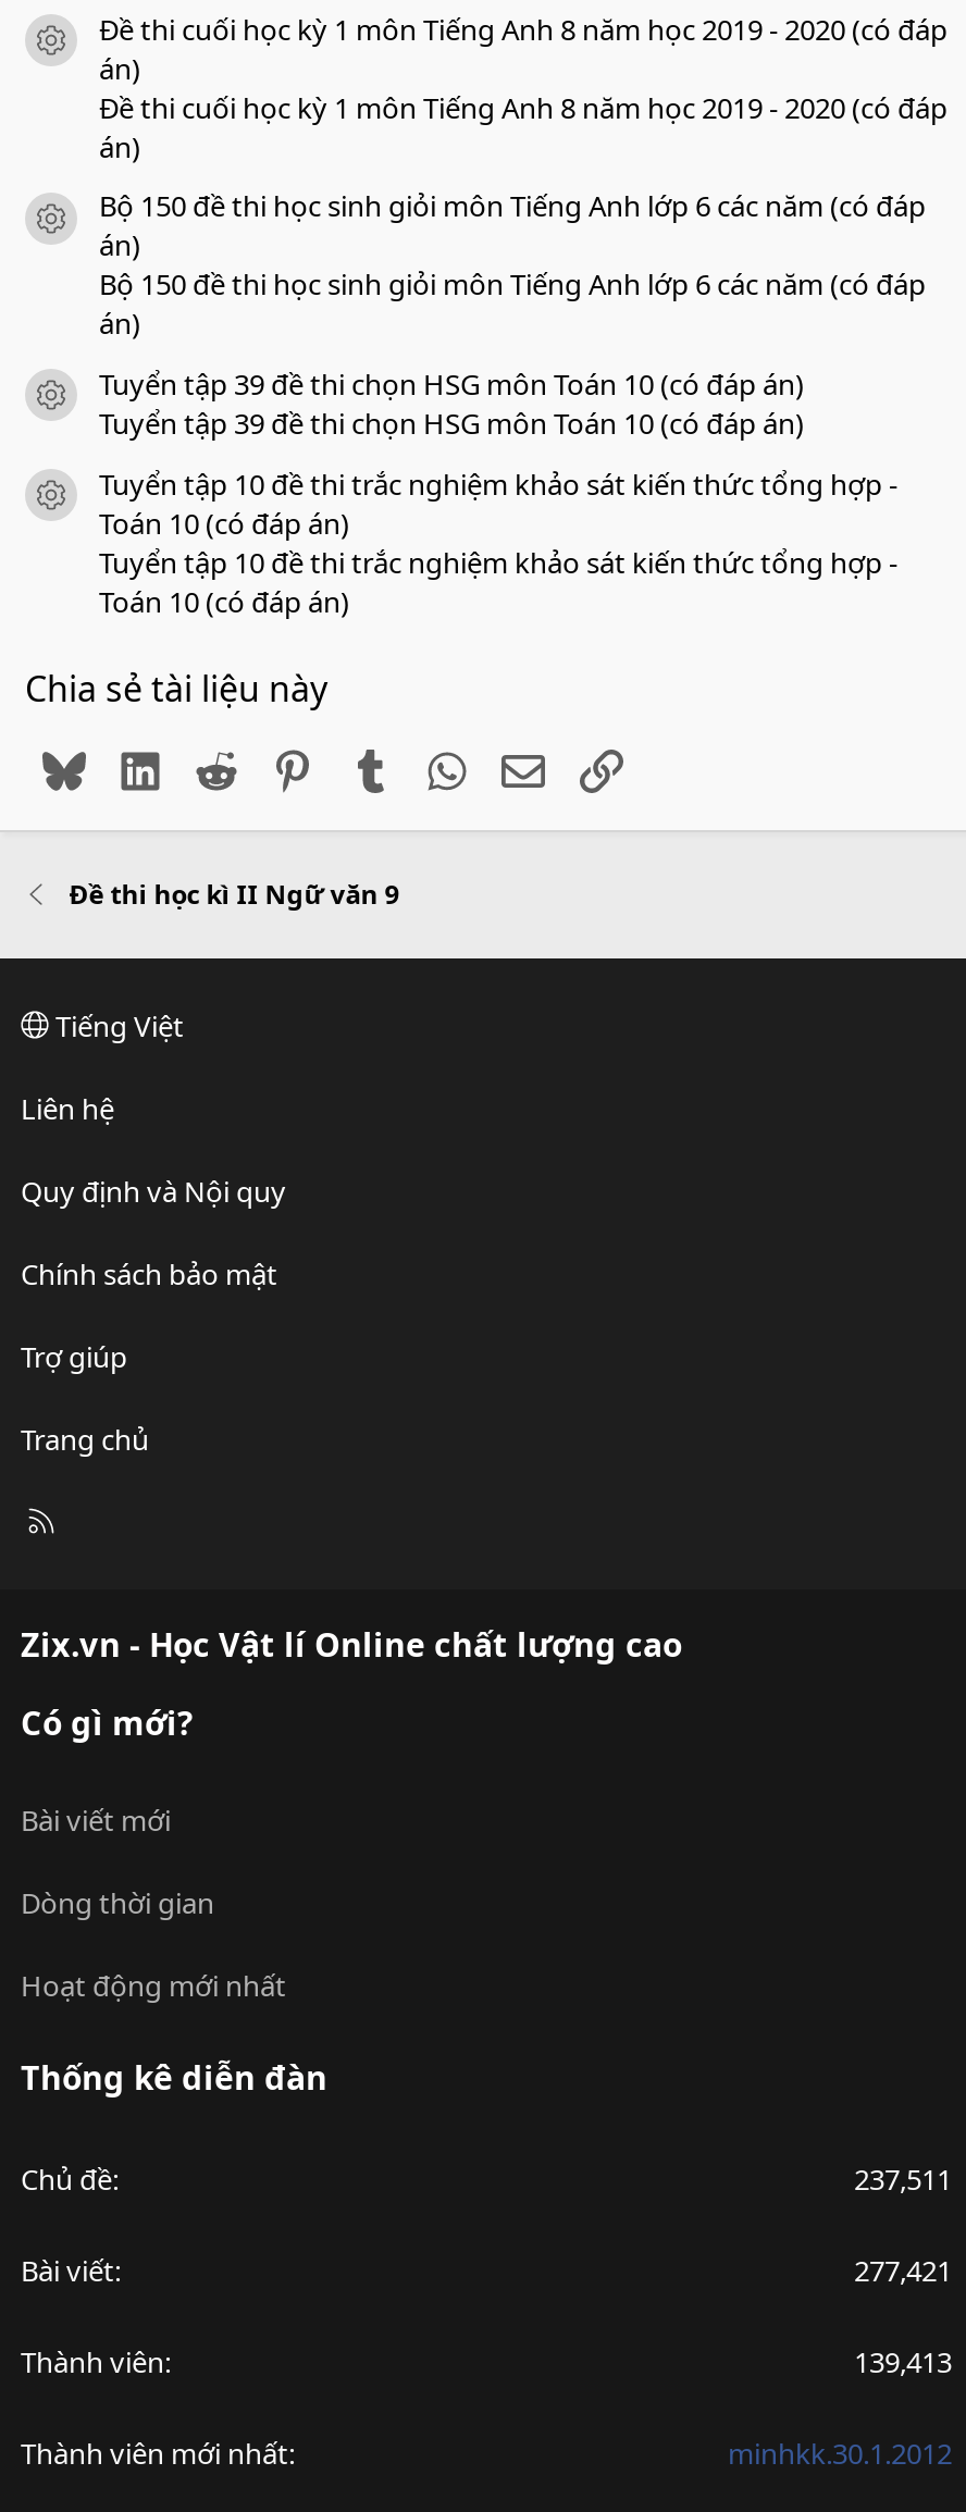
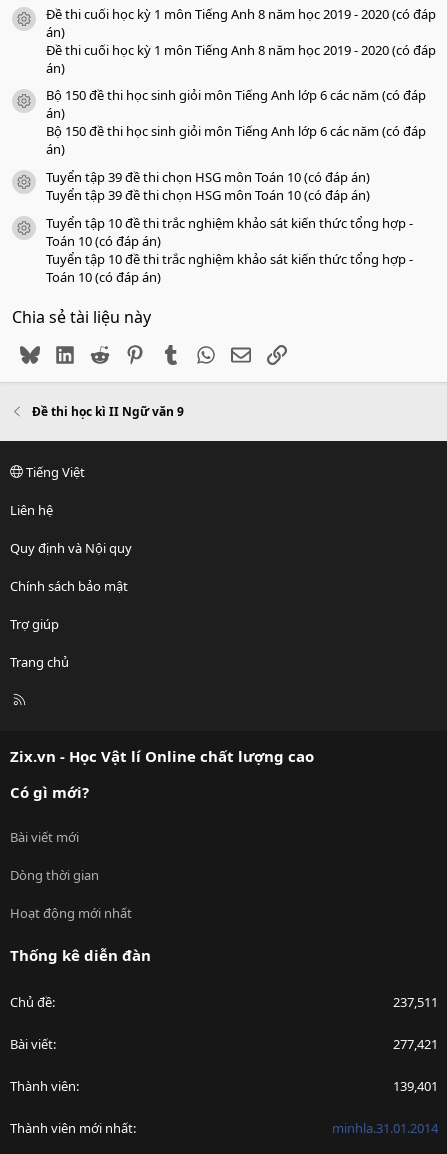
[854,2341,952,2381] 139,413 -> [393,1077,438,1095] 139,401
[728,2433,952,2472] minhkk.30.1.2012 -> [332,1119,438,1137] minhla.31.01.2014

